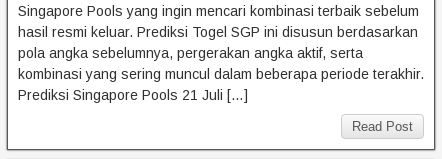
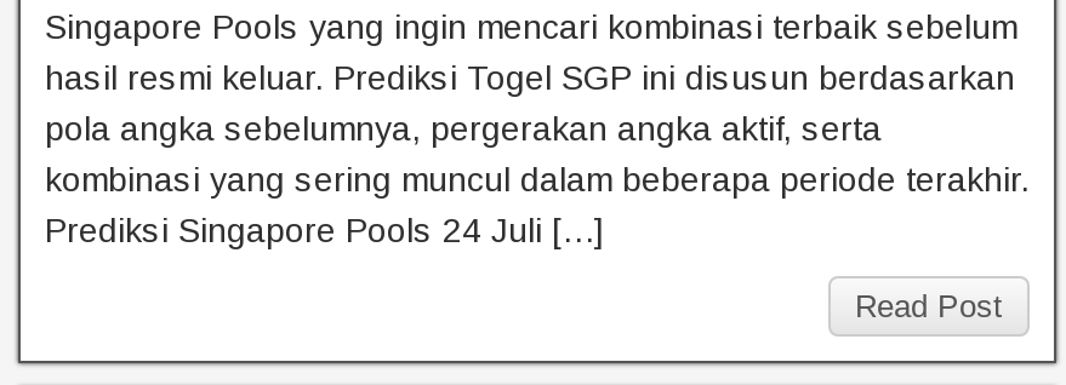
[18,87,248,103] Prediksi Singapore Pools 21 Juli […] -> [45,211,603,250] Prediksi Singapore Pools 24 Juli […]

